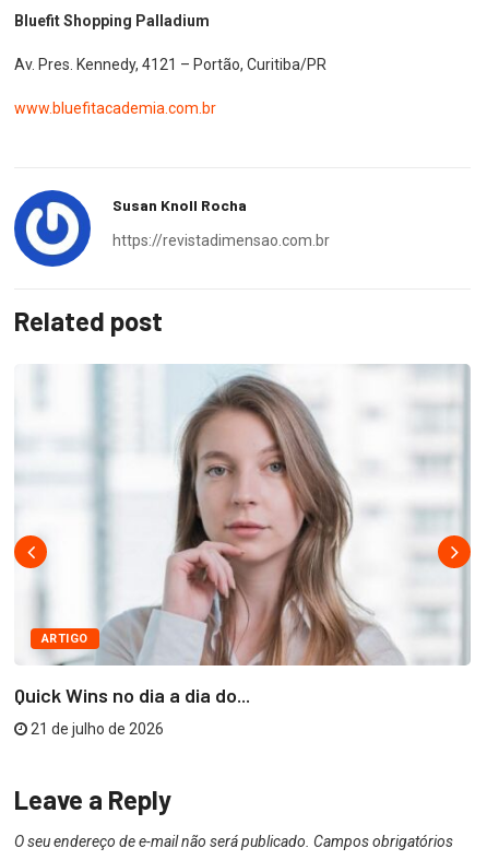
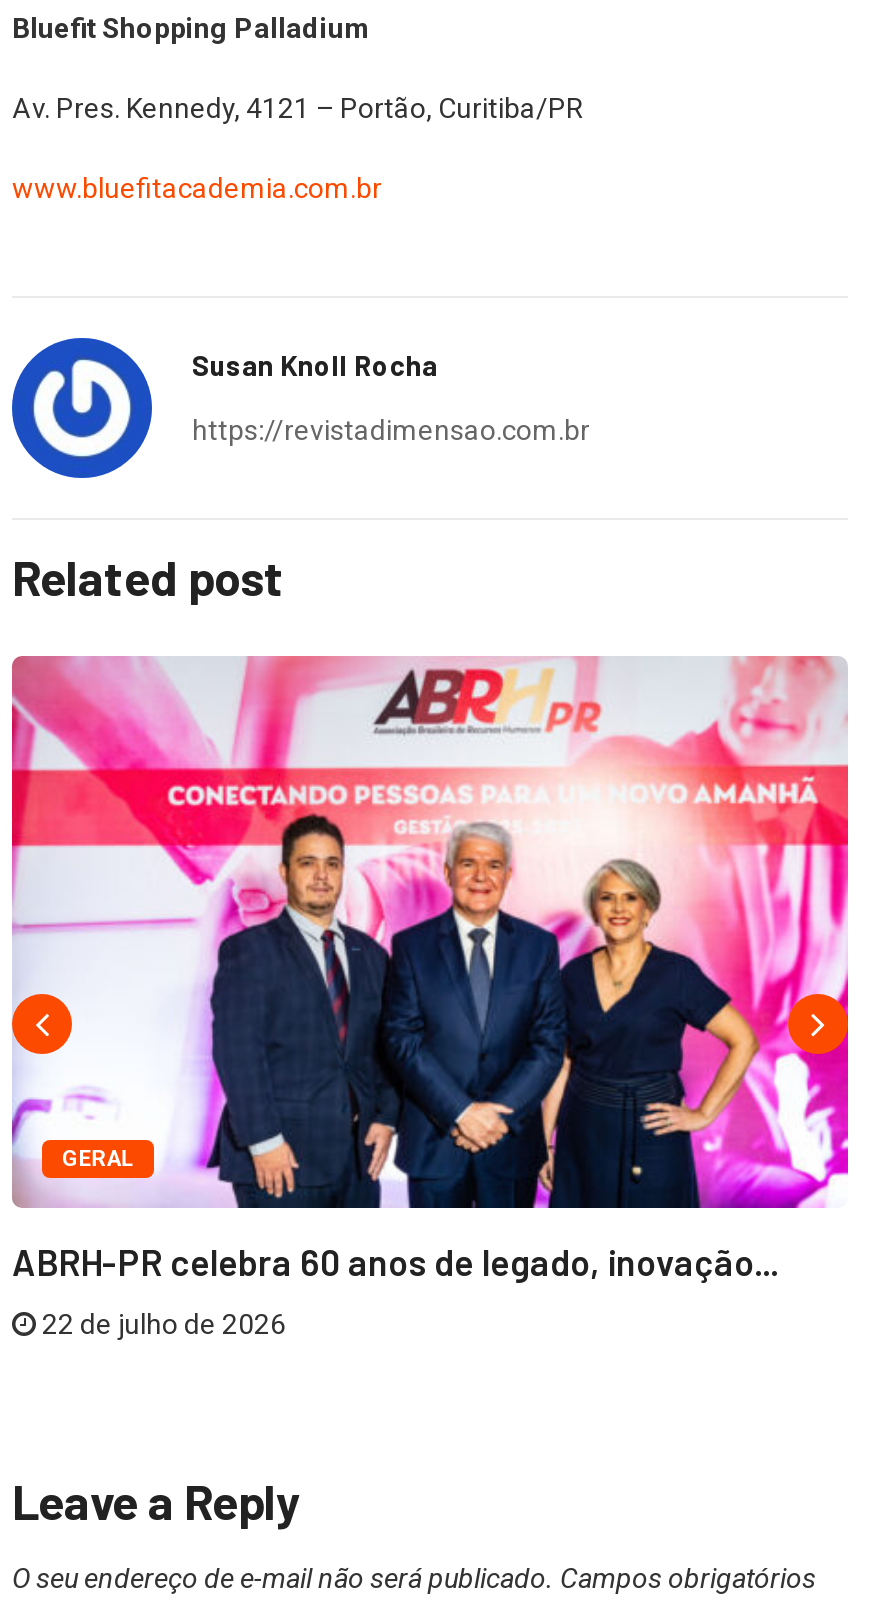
[13,364,472,665] [image] | ARTIGO -> [10,654,850,1210] [image] | GERAL
[14,683,250,707] Quick Wins no dia a dia do... -> [12,1239,778,1283] ABRH-PR celebra 60 anos de legado, inovação...
[27,720,164,737] 21 de julho de 2026 -> [36,1307,286,1339] 22 de julho de 2026

